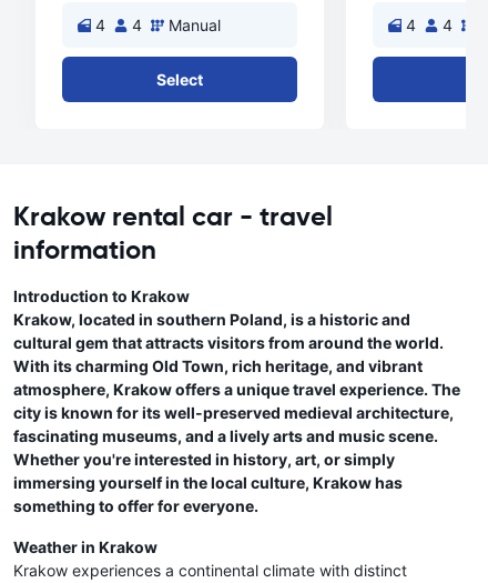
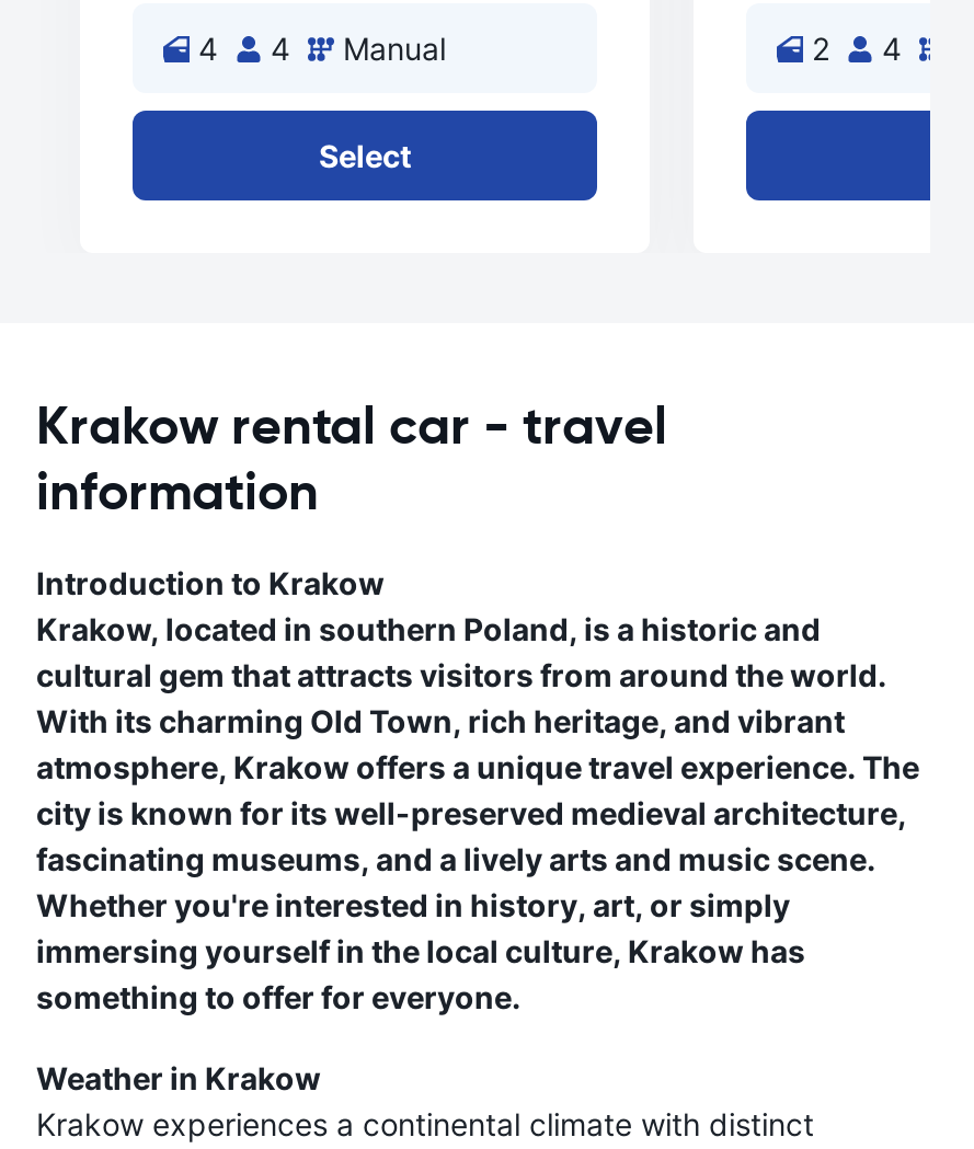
[406,16,416,34] 4 -> [812,30,829,67] 2

